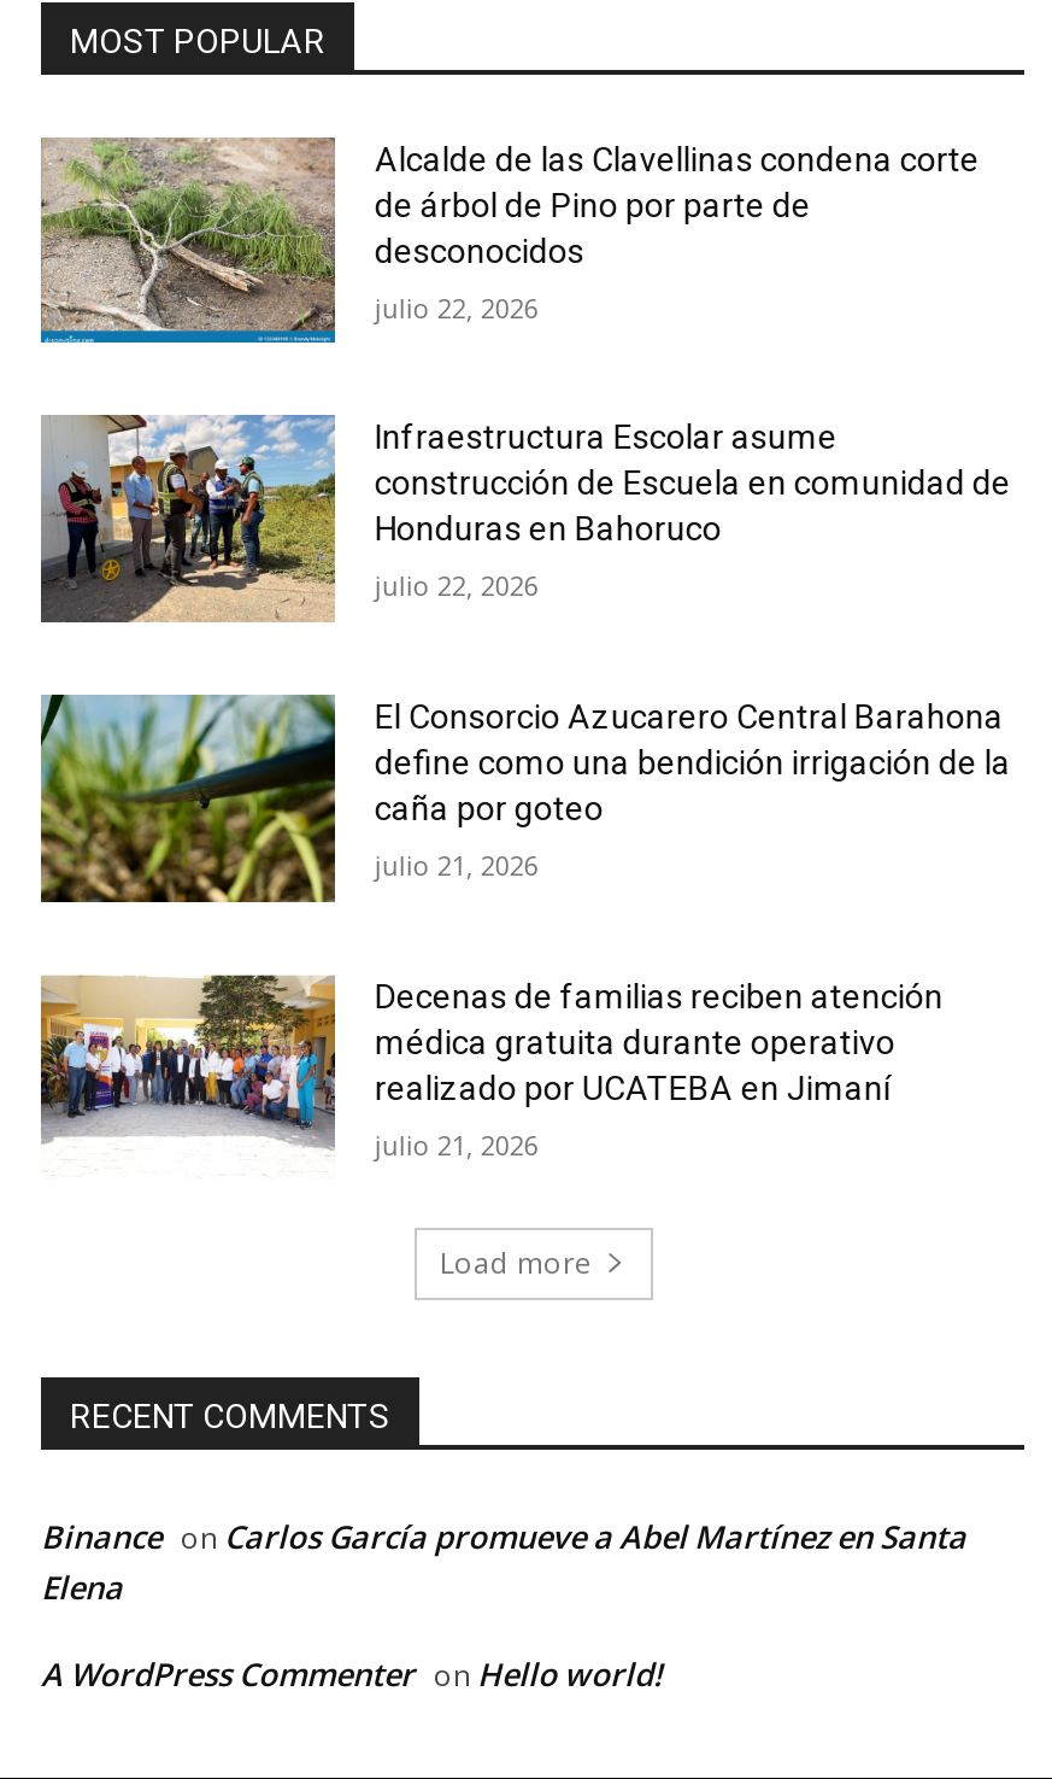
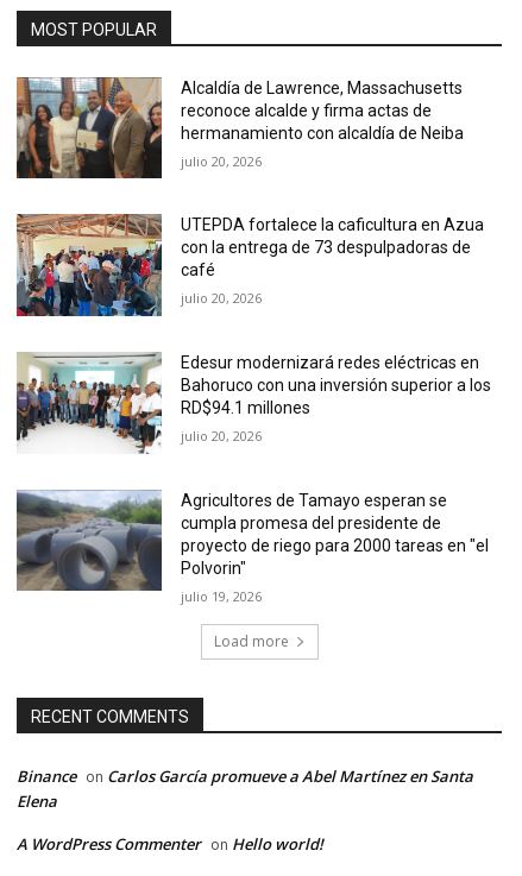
[39,137,979,345] [image] | Alcalde de las Clavellinas condena corte | de árbol de Pino por parte de | desconocidos -> [17,77,464,179] [image] | Alcaldía de Lawrence, Massachusetts | reconoce alcalde y firma actas de | hermanamiento con alcaldía de Neiba
[375,289,538,325] julio 22, 2026 -> [181,152,262,170] julio 20, 2026
[39,412,1011,622] [image] | Infraestructura Escolar asume | construcción de Escuela en comunidad de | Honduras en Bahoruco -> [15,213,484,317] [image] | UTEPDA fortalece la caficultura en Azua | con la entrega de 73 despulpadoras de | café
[375,568,538,604] julio 22, 2026 -> [181,289,262,307] julio 20, 2026
[39,692,1011,905] [image] | El Consorcio Azucarero Central Barahona | define como una bendición irrigación de la | caña por goteo -> [17,352,492,454] [image] | Edesur modernizará redes eléctricas en | Bahoruco con una inversión superior a los | RD$94.1 millones
[375,847,538,883] julio 21, 2026 -> [181,427,262,445] julio 20, 2026
[39,972,943,1163] [image] | Decenas de familias reciben atención | médica gratuita durante operativo | realizado por UCATEBA en Jimaní -> [15,490,489,592] [image] | Agricultores de Tamayo esperan se | cumpla promesa del presidente de | proyecto de riego para 2000 tareas en "el | Polvorin"
[375,1126,538,1162] julio 21, 2026 -> [181,587,262,605] julio 19, 2026

